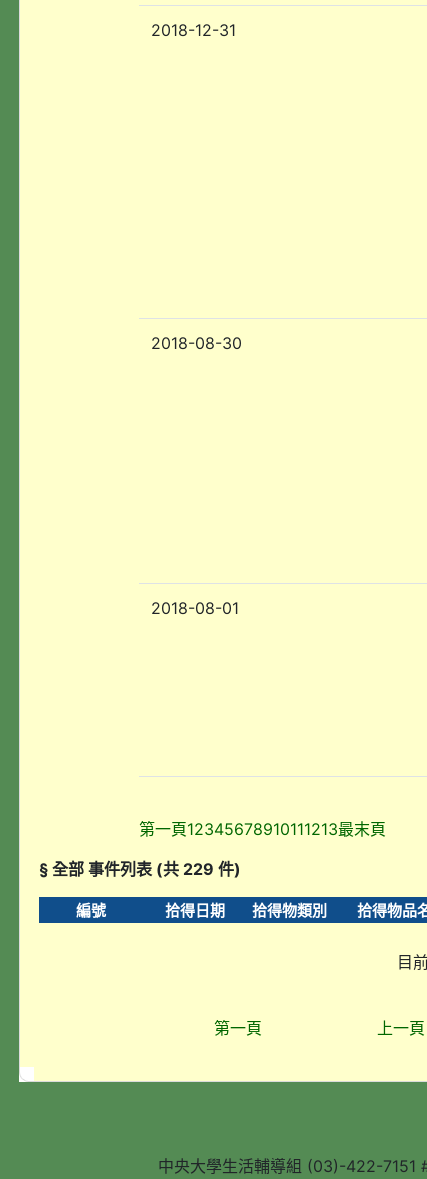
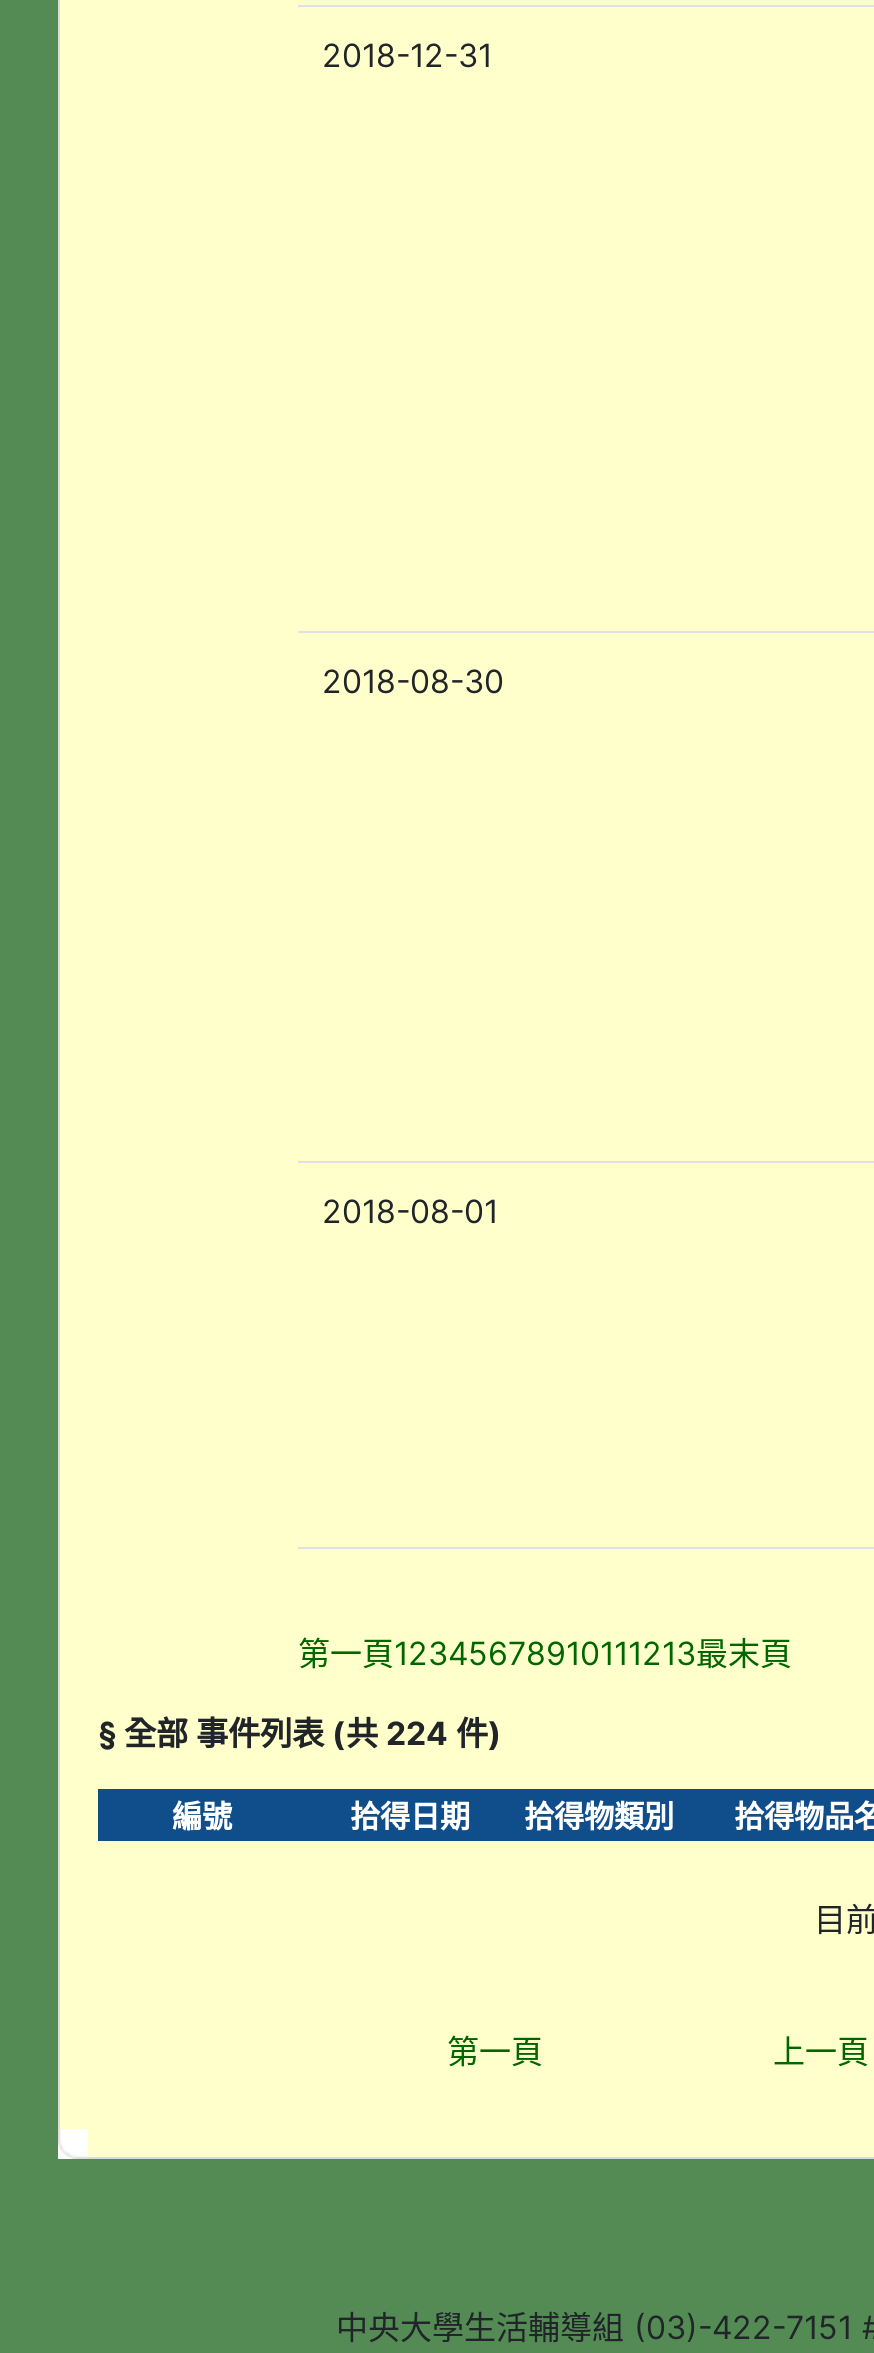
[39,859,241,879] § 全部 事件列表 (共 229 件) -> [98,1713,502,1753] § 全部 事件列表 (共 224 件)

